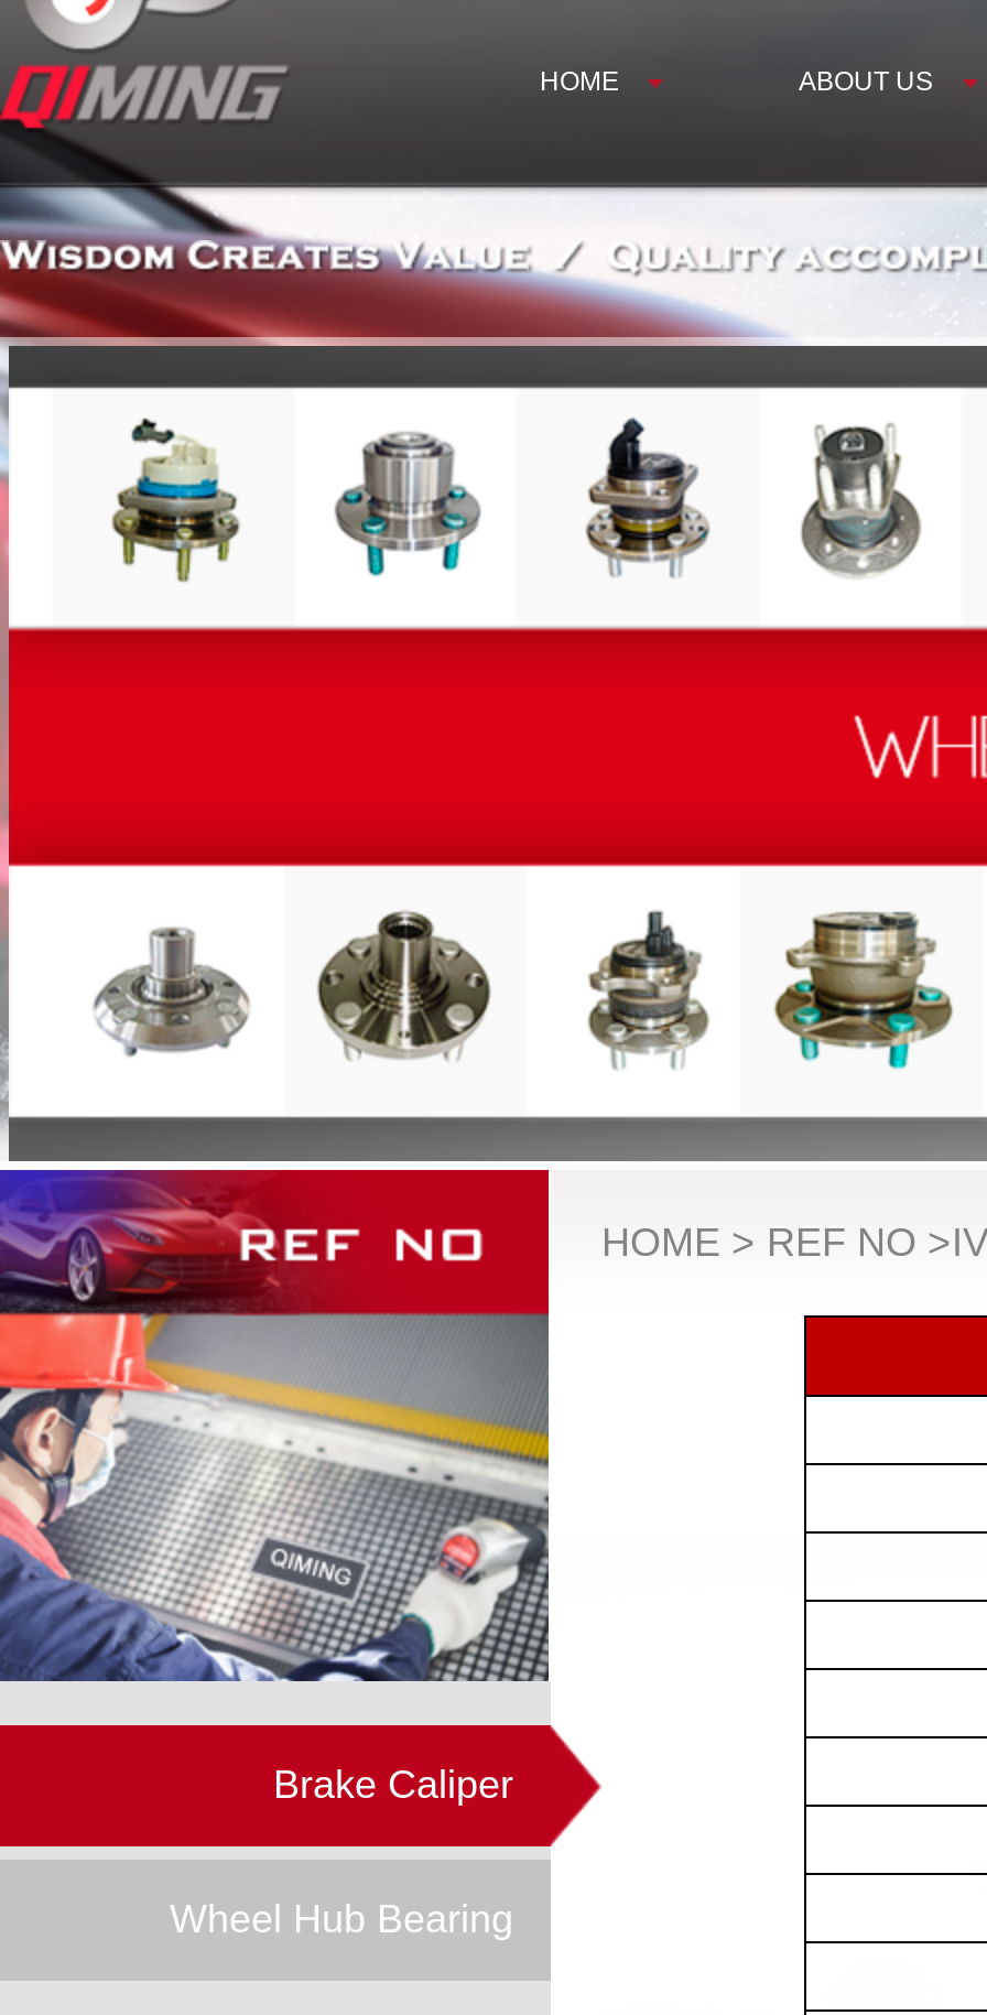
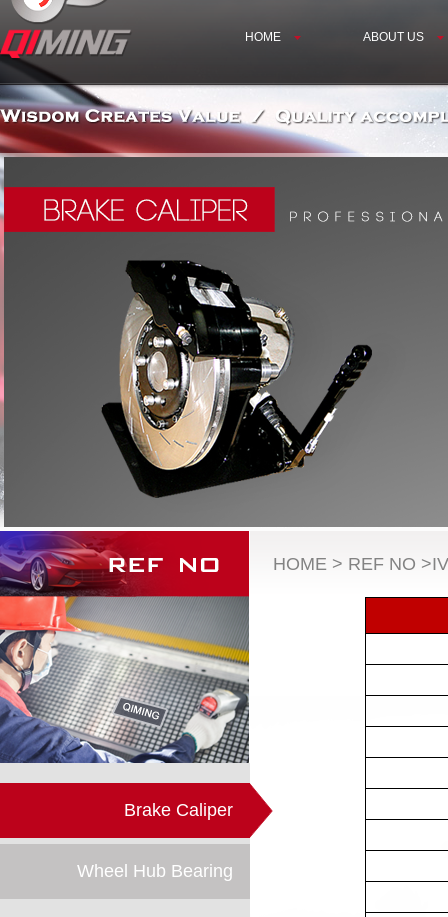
[7,386,980,1119] [image] -> [3,176,445,507] [image]

